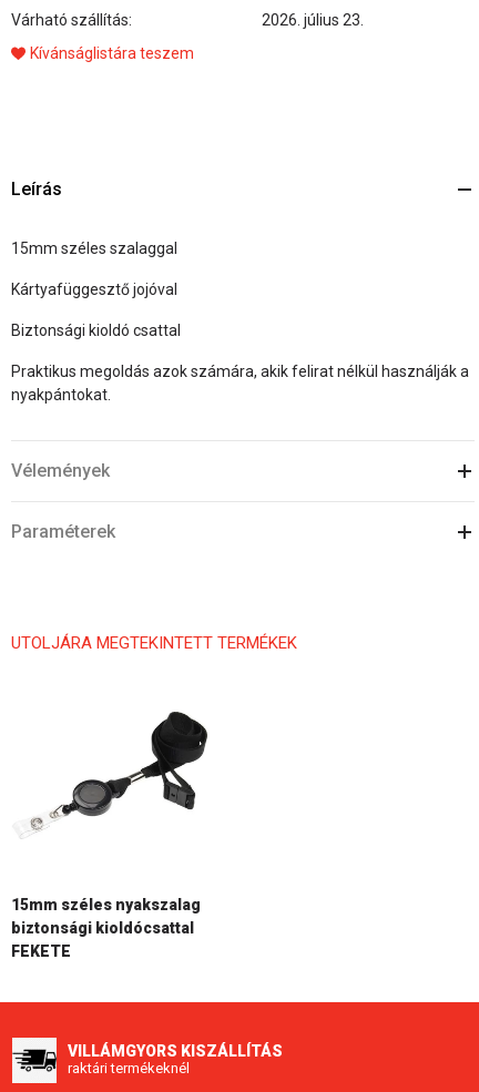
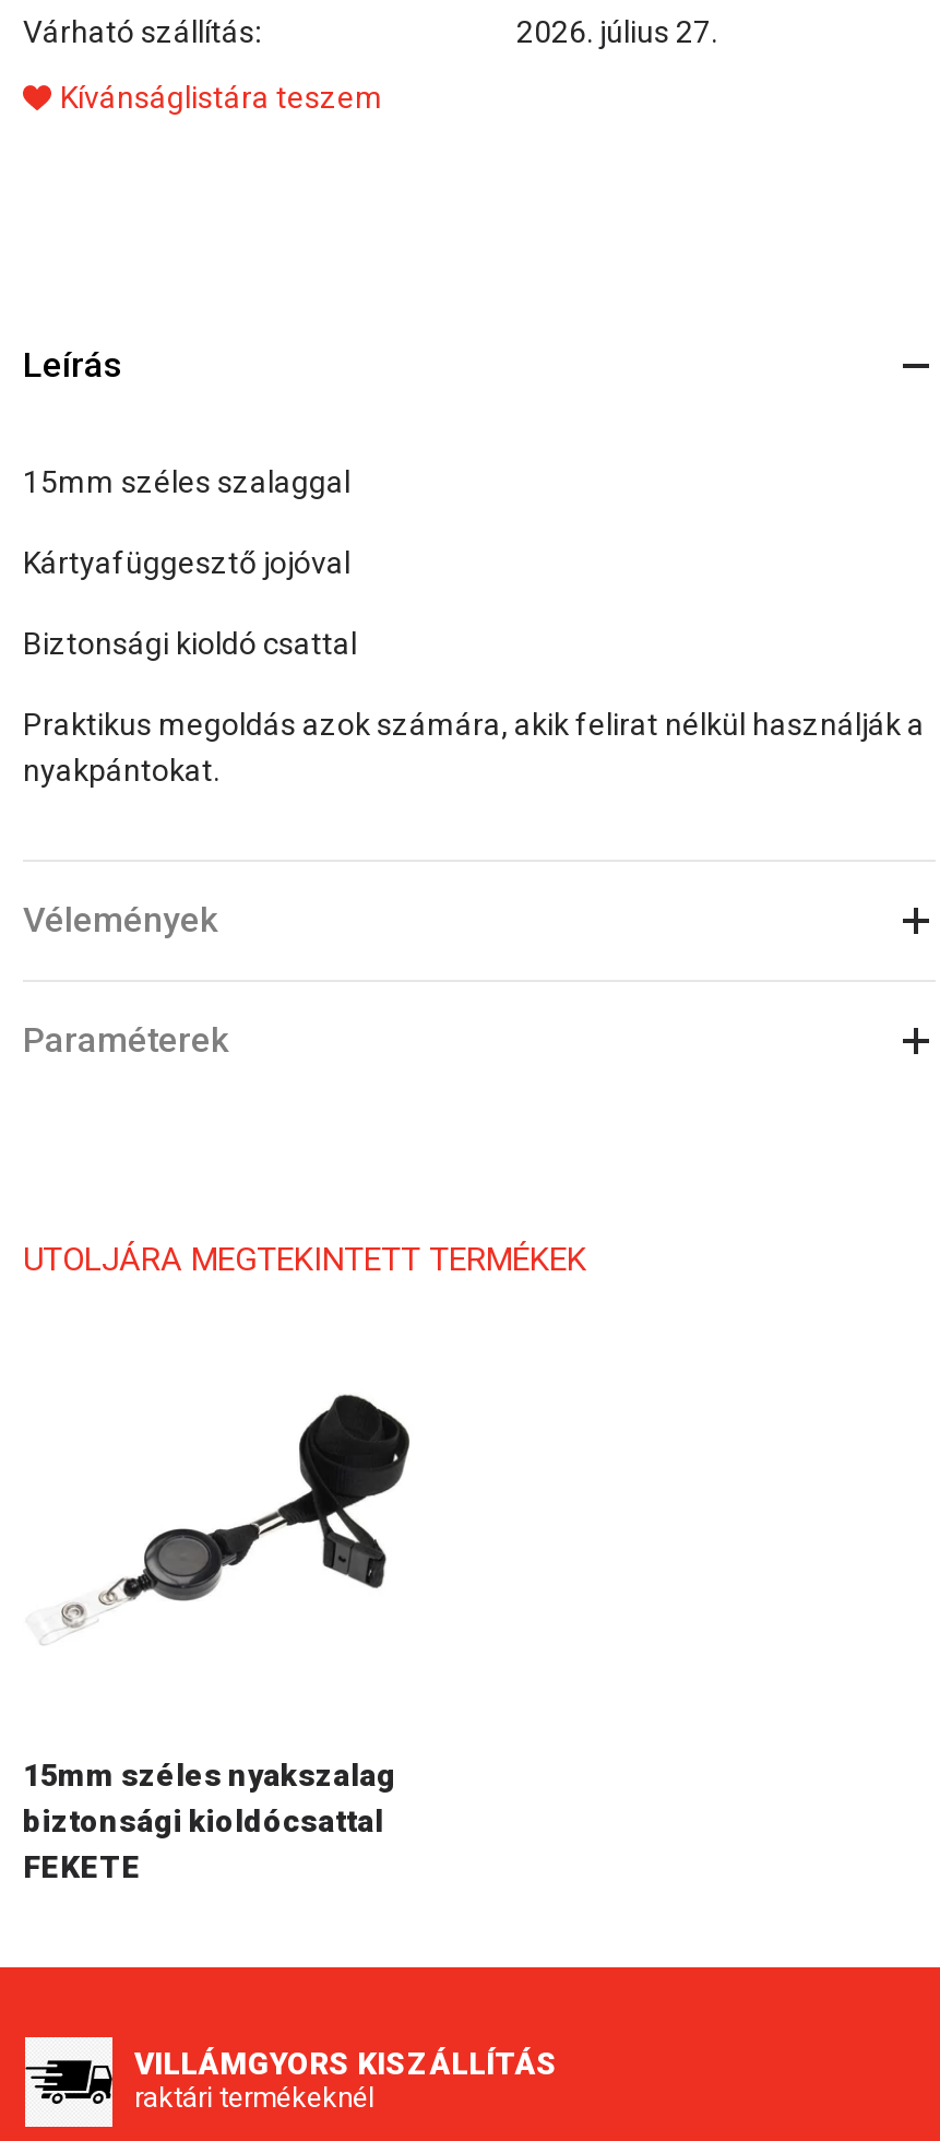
[262,11,364,29] 2026. július 23. -> [516,14,717,49] 2026. július 27.

